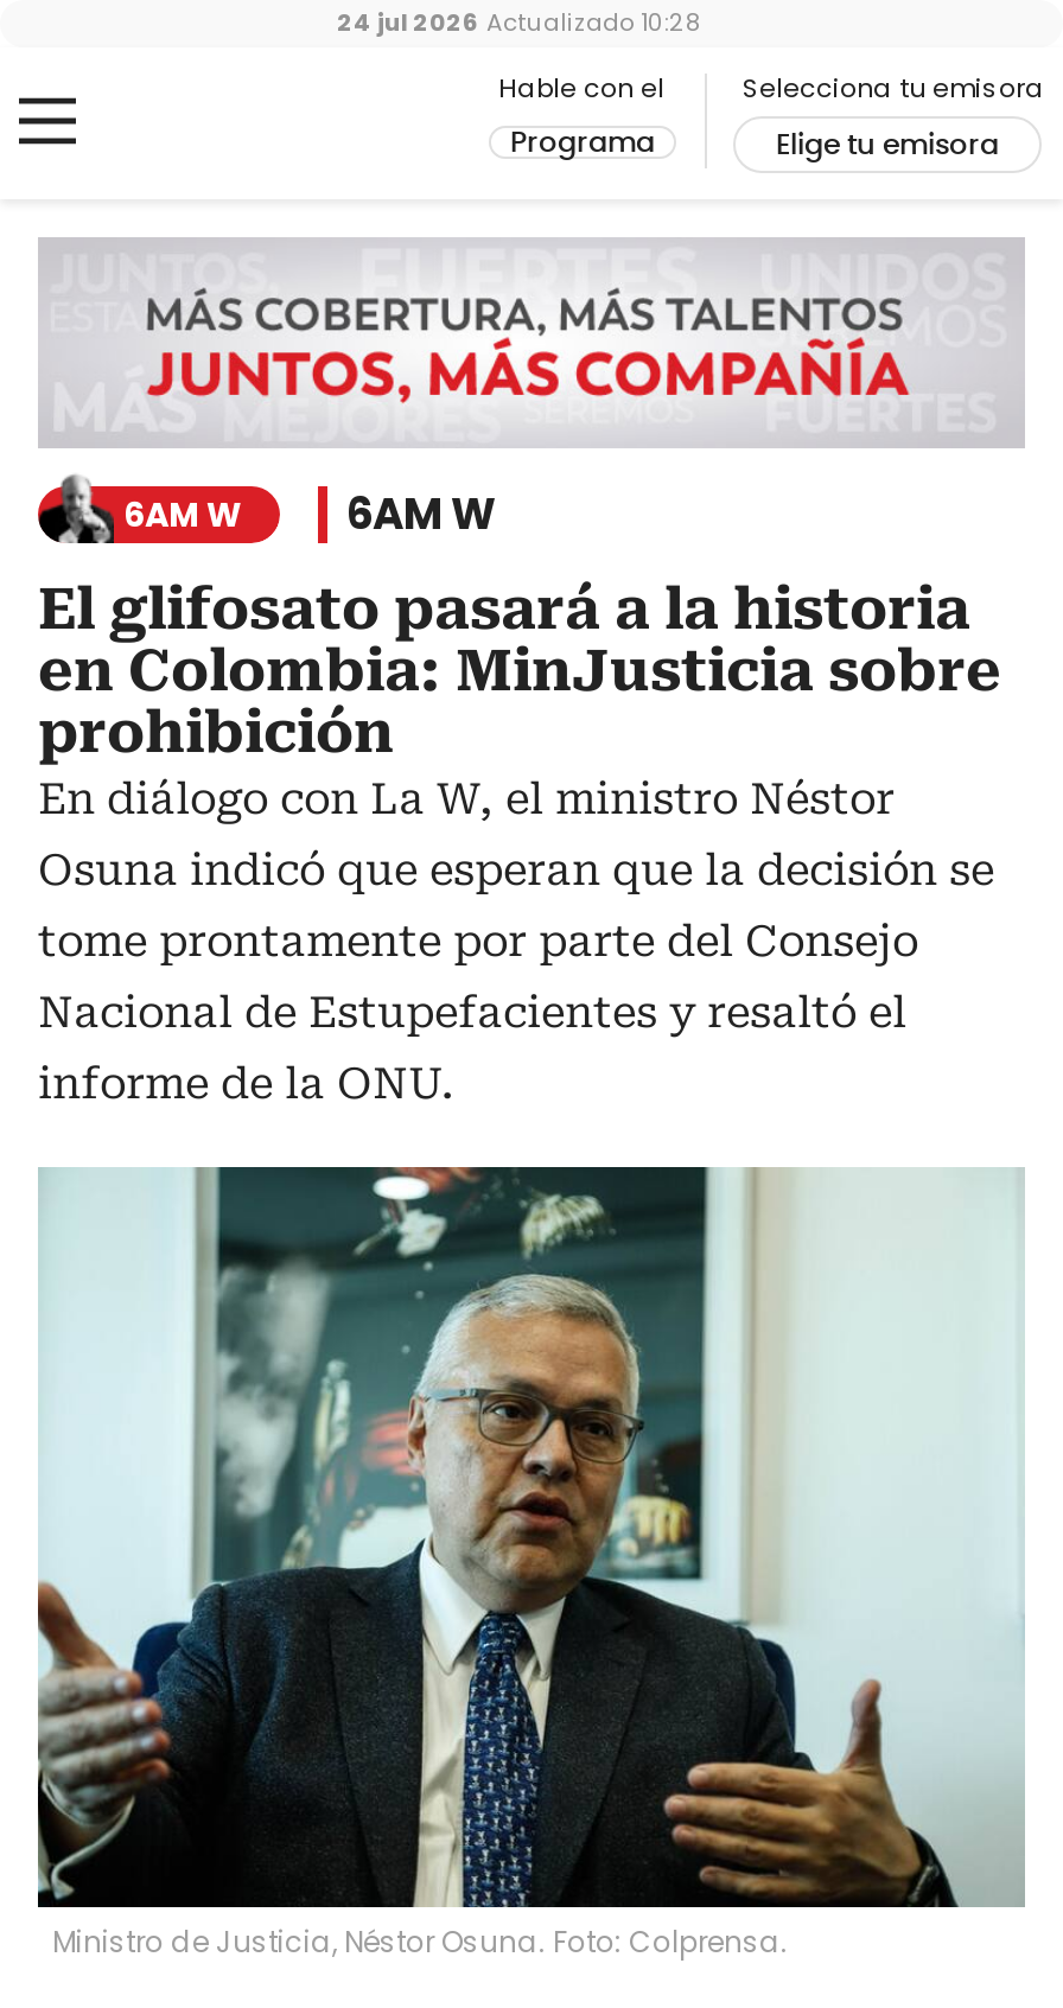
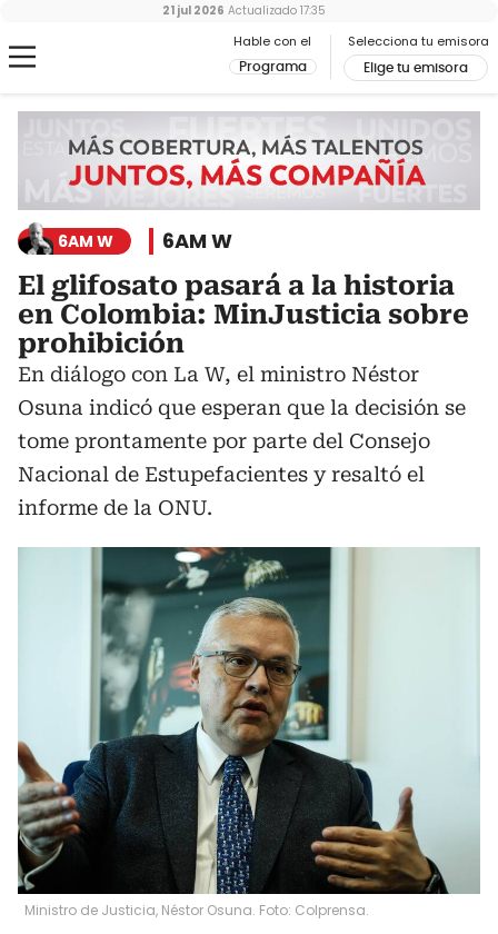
[337,5,702,40] 24 jul 2026 Actualizado 10:28 -> [162,2,325,19] 21 jul 2026 Actualizado 17:35

